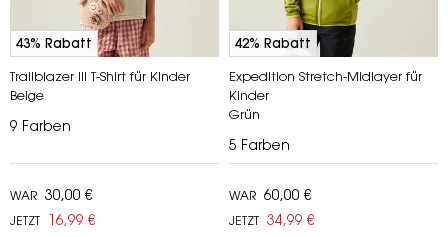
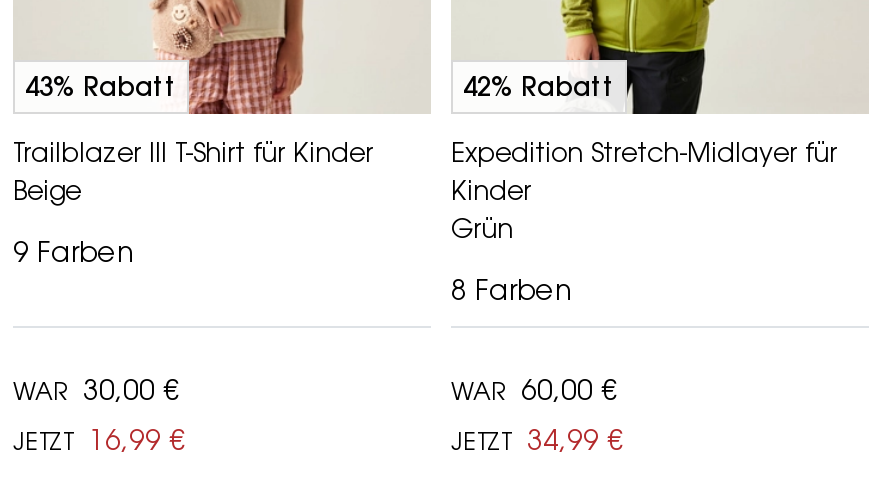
[229,136,290,153] 5 Farben -> [451,271,573,305] 8 Farben

